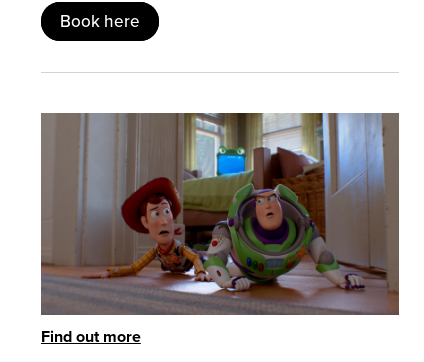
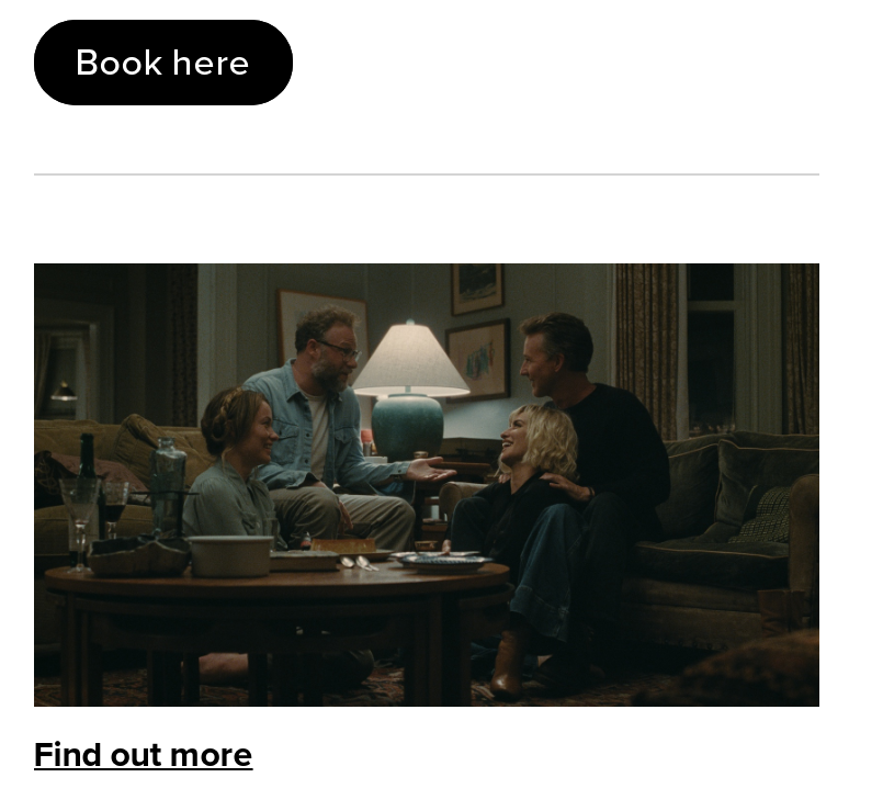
[40,112,400,314] [image] -> [32,262,822,706] [image]

